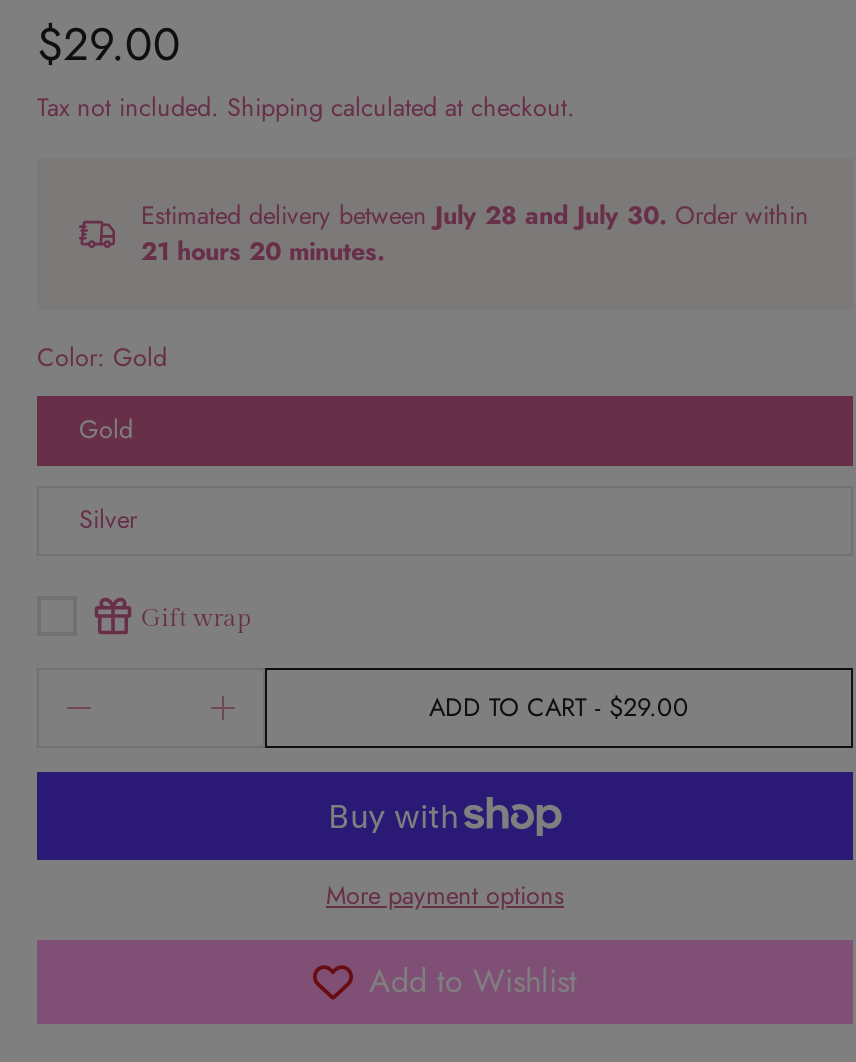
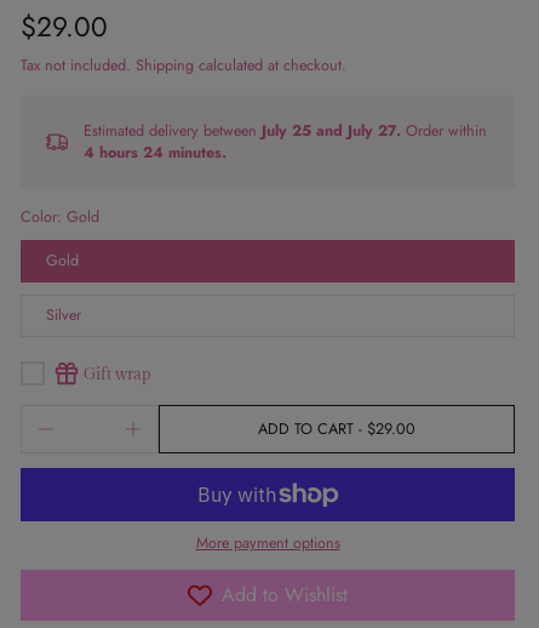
[141,198,809,234] Estimated delivery between July 28 and July 30. Order within -> [84,120,487,142] Estimated delivery between July 25 and July 27. Order within
[141,234,385,270] 21 hours 20 minutes. -> [84,142,227,163] 4 hours 24 minutes.

